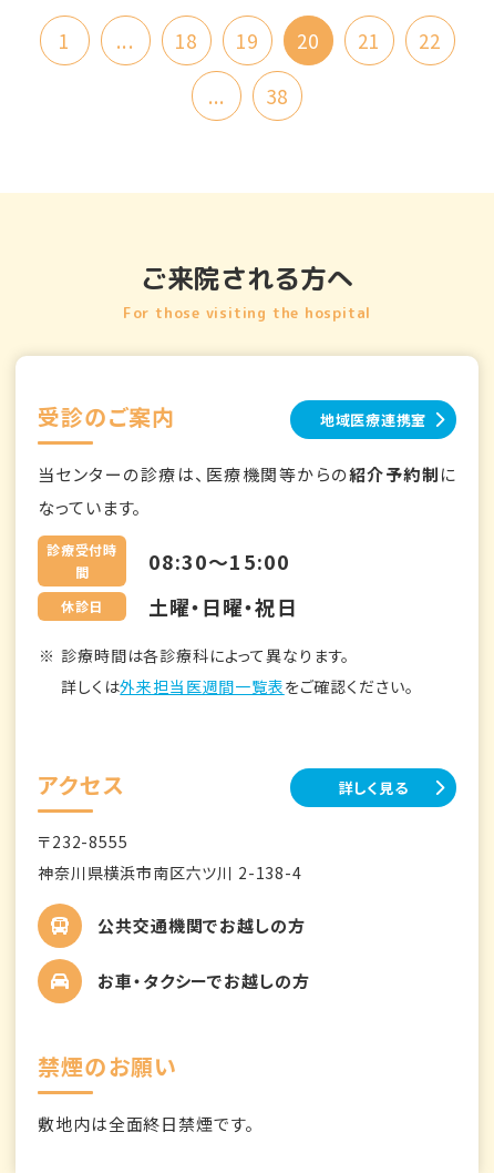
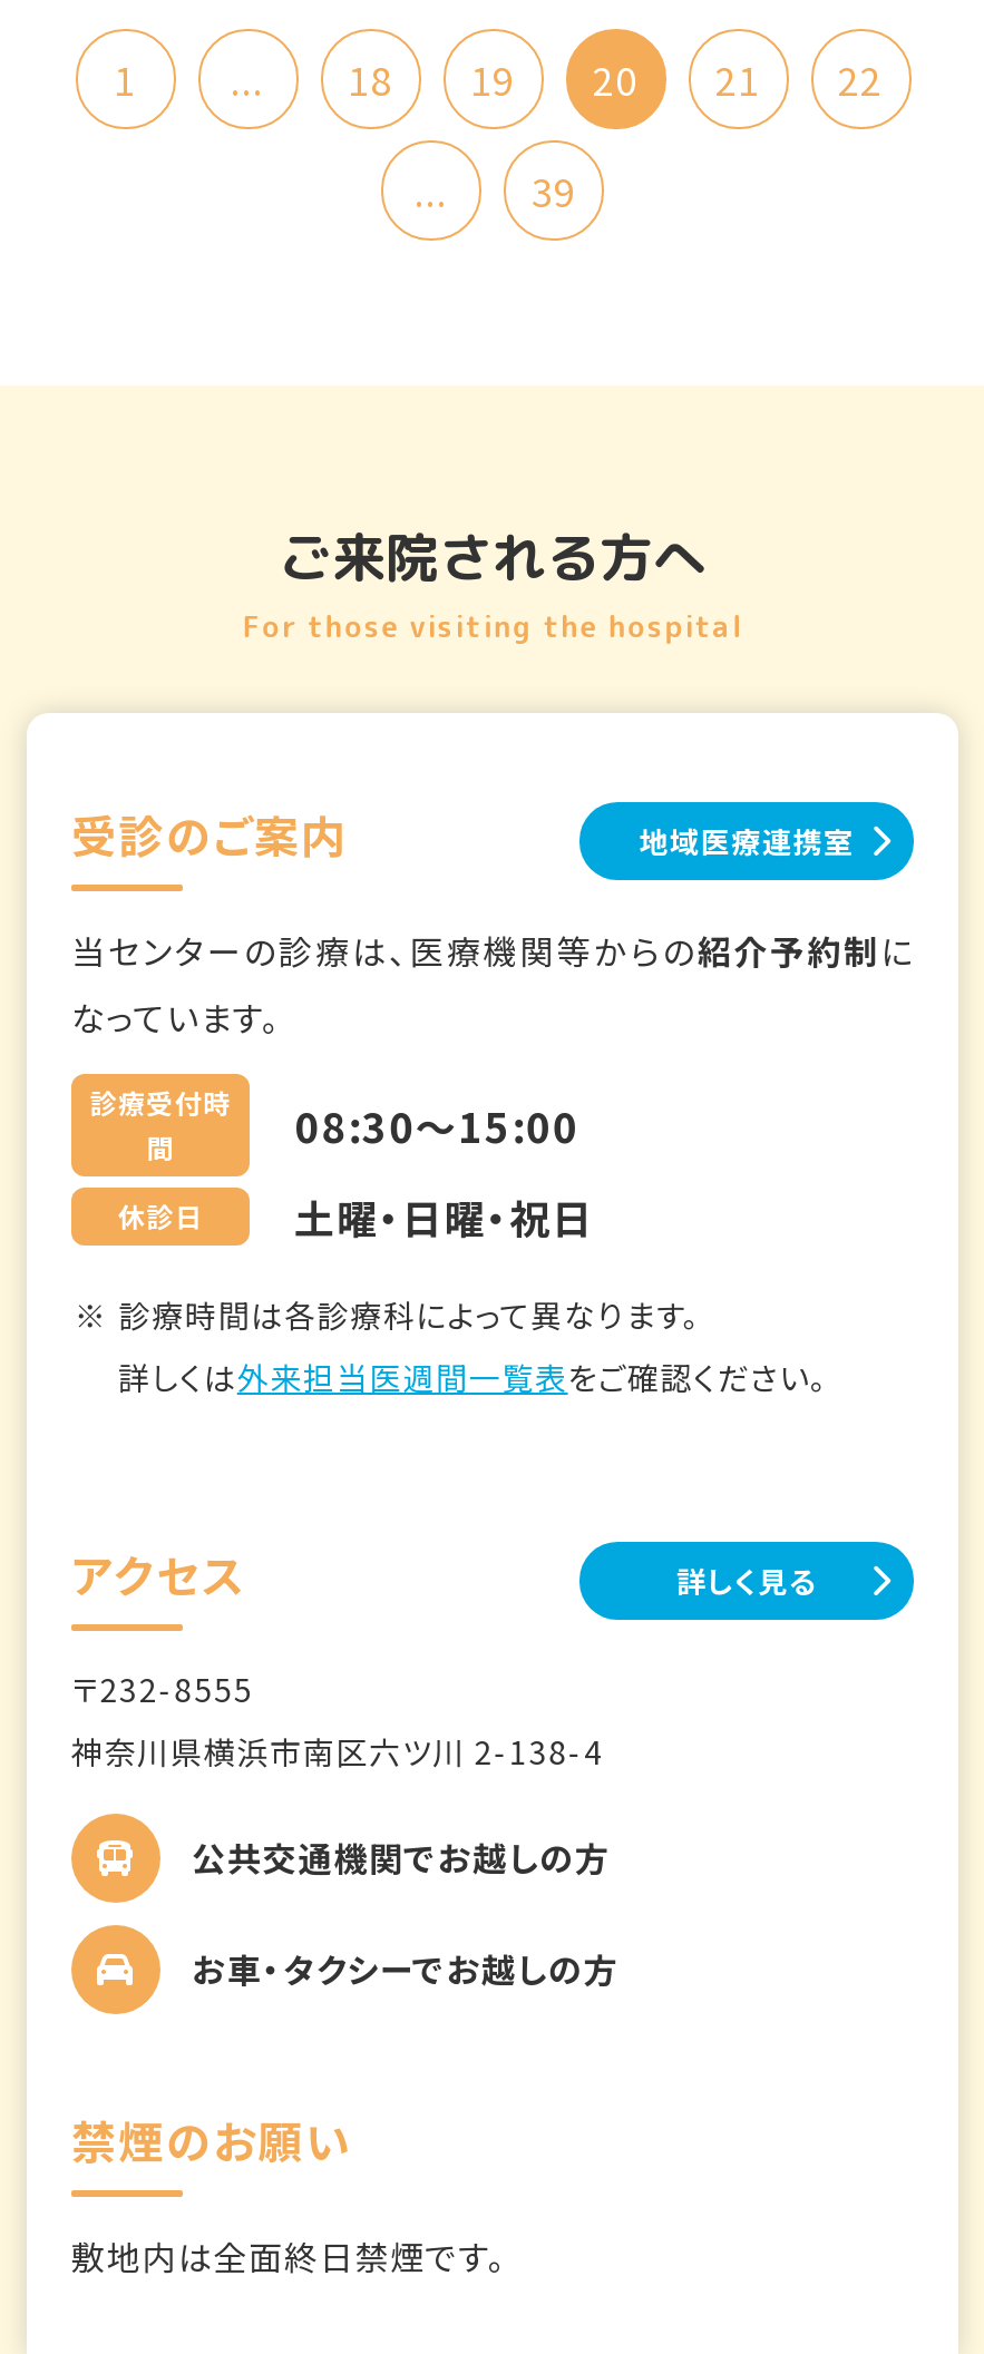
[266,82,289,110] 38 -> [532,163,576,218] 39

